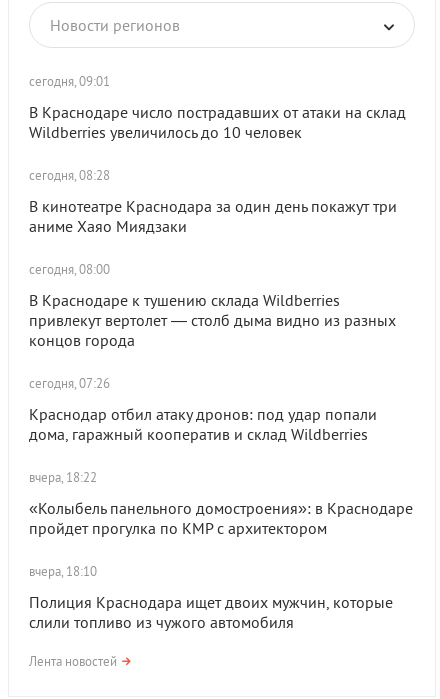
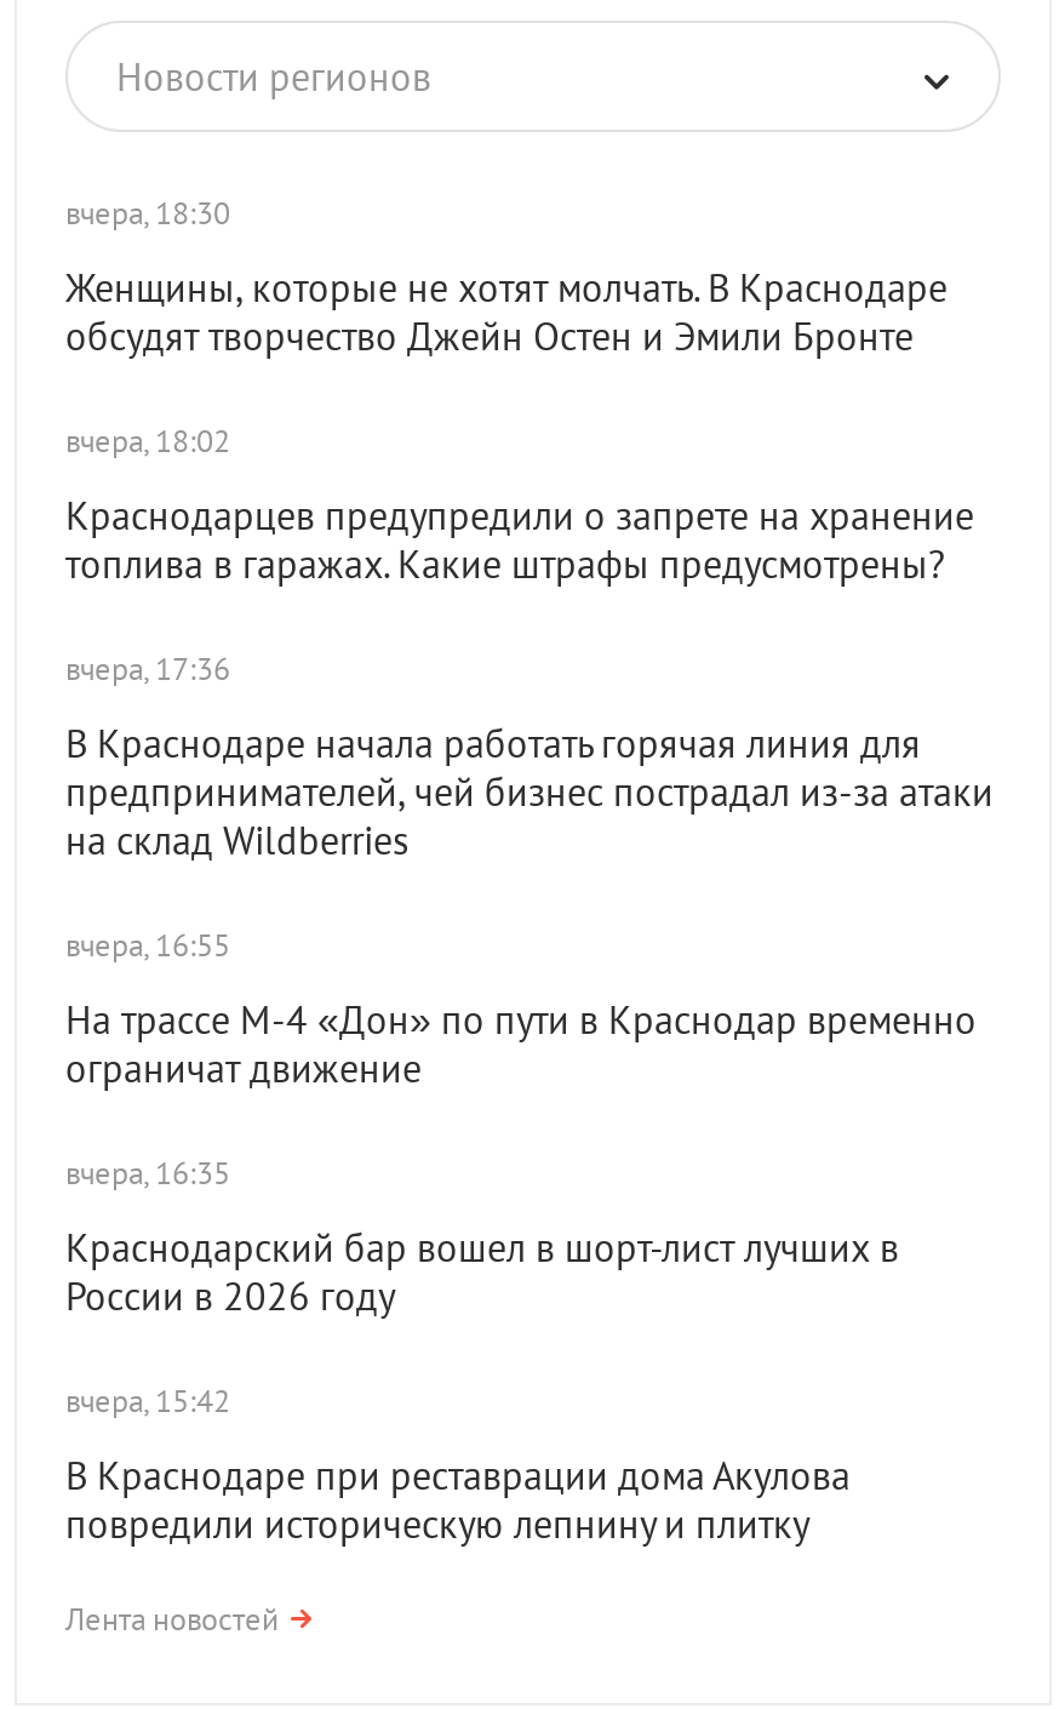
[29,73,110,90] сегодня, 09:01 -> [65,193,230,234] вчера, 18:30
[29,102,406,142] В Краснодаре число пострадавших от атаки на склад | Wildberries увеличилось до 10 человек -> [65,263,948,360] Женщины, которые не хотят молчать. В Краснодаре | обсудят творчество Джейн Остен и Эмили Бронте
[29,167,110,184] сегодня, 08:28 -> [65,421,230,462] вчера, 18:02
[29,196,397,236] В кинотеатре Краснодара за один день покажут три | аниме Хаяо Миядзаки -> [65,491,974,588] Краснодарцев предупредили о запрете на хранение | топлива в гаражах. Какие штрафы предусмотрены?
[29,261,110,278] сегодня, 08:00 -> [65,648,230,690] вчера, 17:36
[29,290,396,350] В Краснодаре к тушению склада Wildberries | привлекут вертолет — столб дыма видно из разных | концов города -> [65,719,994,864] В Краснодаре начала работать горячая линия для | предпринимателей, чей бизнес пострадал из-за атаки | на склад Wildberries
[29,375,110,392] сегодня, 07:26 -> [65,925,230,966] вчера, 16:55
[29,404,377,444] Краснодар отбил атаку дронов: под удар попали | дома, гаражный кооператив и склад Wildberries -> [65,995,977,1092] На трассе М-4 «Дон» по пути в Краснодар временно | ограничат движение
[29,469,97,486] вчера, 18:22 -> [65,1153,230,1194] вчера, 16:35
[29,498,413,538] «Колыбель панельного домостроения»: в Краснодаре | пройдет прогулка по КМР с архитектором -> [65,1223,899,1320] Краснодарский бар вошел в шорт-лист лучших в | России в 2026 году
[29,563,97,580] вчера, 18:10 -> [65,1381,230,1422] вчера, 15:42
[29,592,393,632] Полиция Краснодара ищет двоих мужчин, которые | слили топливо из чужого автомобиля -> [65,1451,851,1548] В Краснодаре при реставрации дома Акулова | повредили историческую лепнину и плитку

